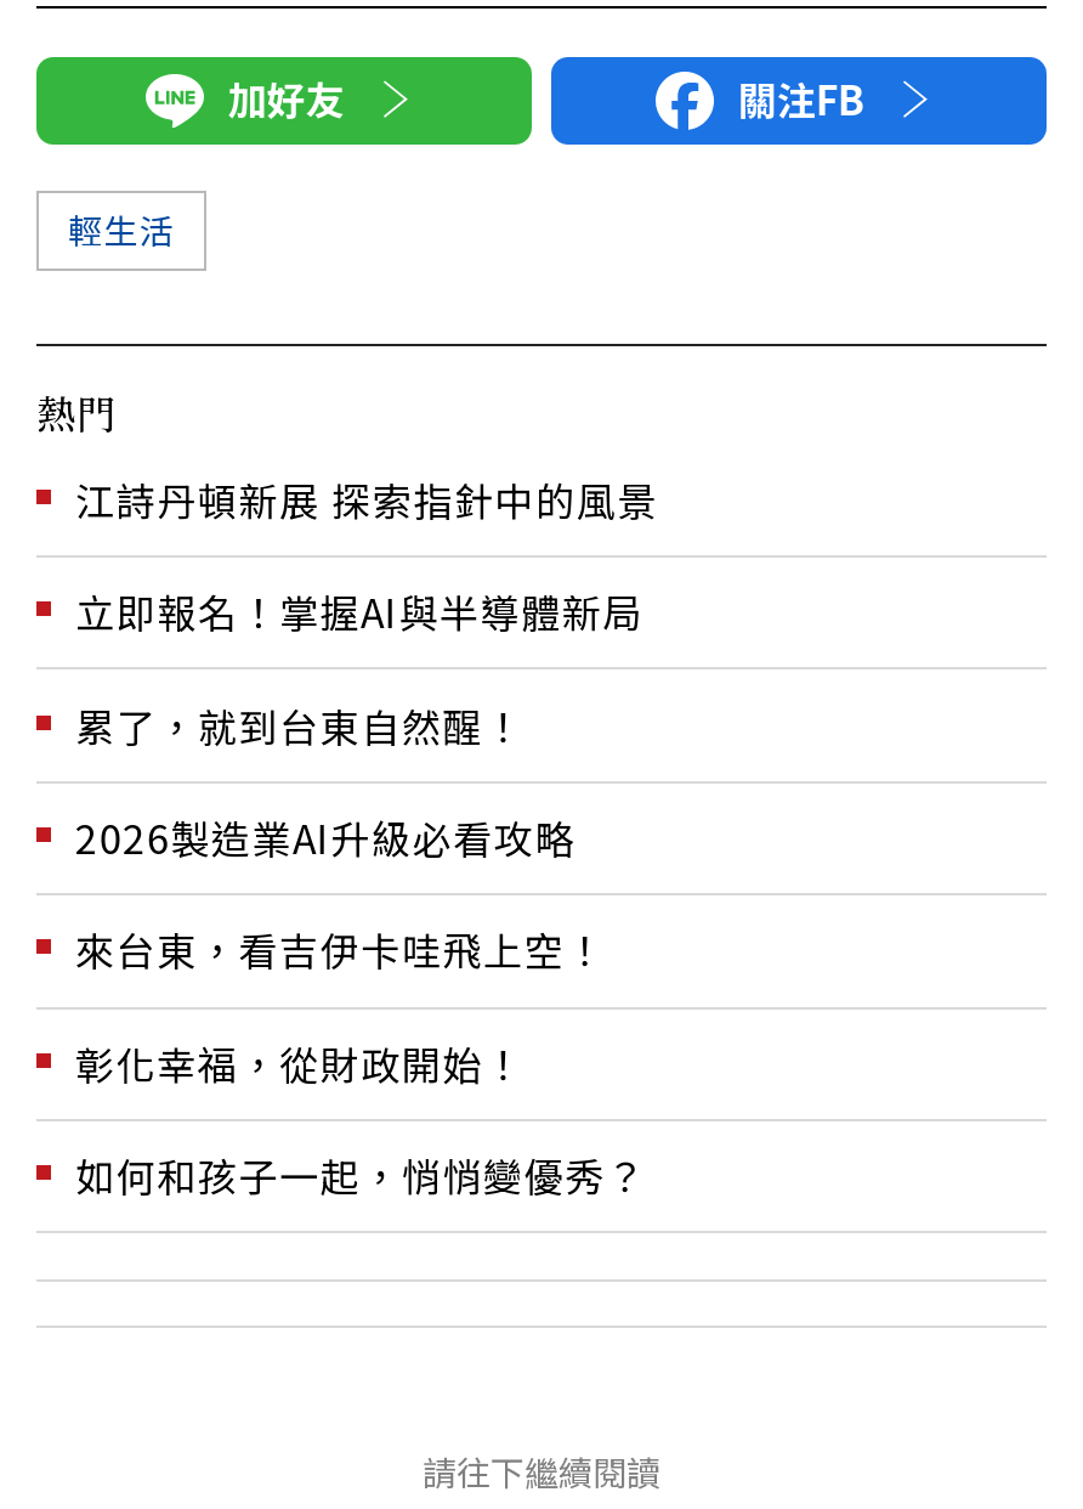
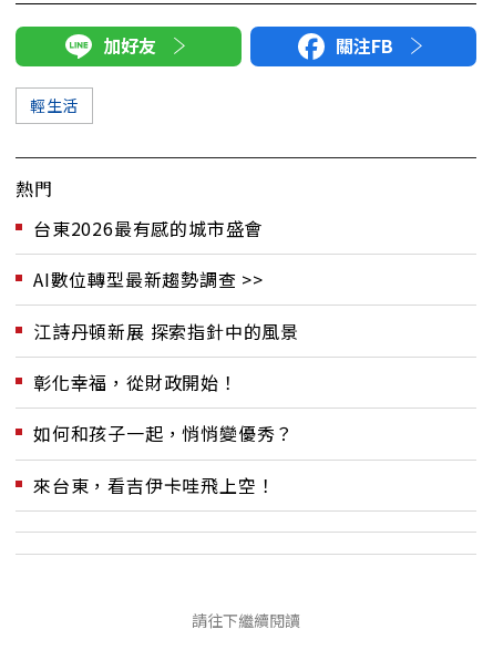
none -> [33,215,264,293] 台東2026最有感的城市盛會 | AI數位轉型最新趨勢調查 >>
moved [75,470,658,528] -> [33,317,299,344]: 江詩丹頓新展 探索指針中的風景
[75,582,643,866] 立即報名！掌握AI與半導體新局 | 累了，就到台東自然醒！ | 2026製造業AI升級必看攻略 -> none
moved [75,920,606,979] -> [33,471,275,498]: 來台東，看吉伊卡哇飛上空！
moved [75,1033,646,1204] -> [33,369,294,447]: 彰化幸福，從財政開始！ | 如何和孩子一起，悄悄變優秀？

